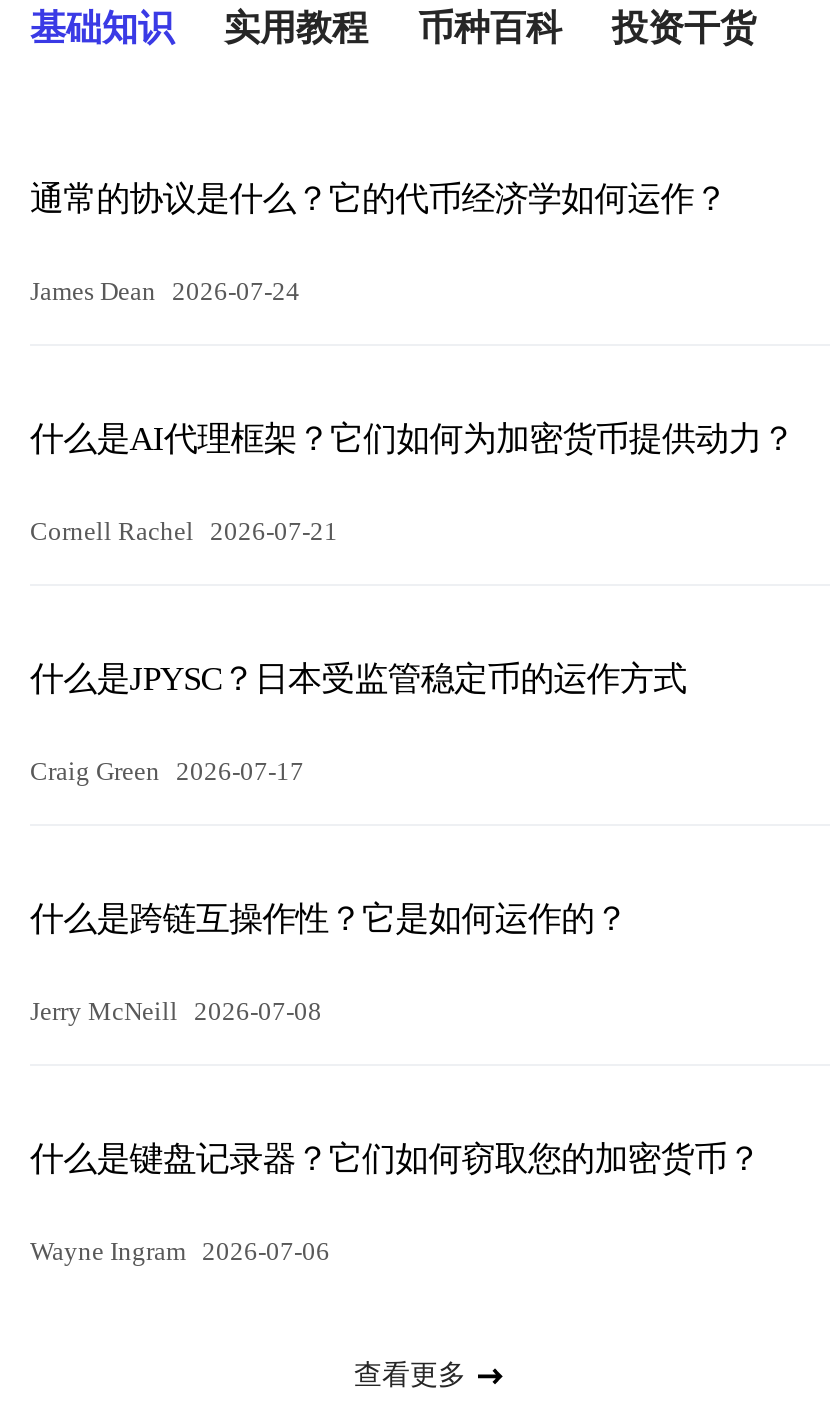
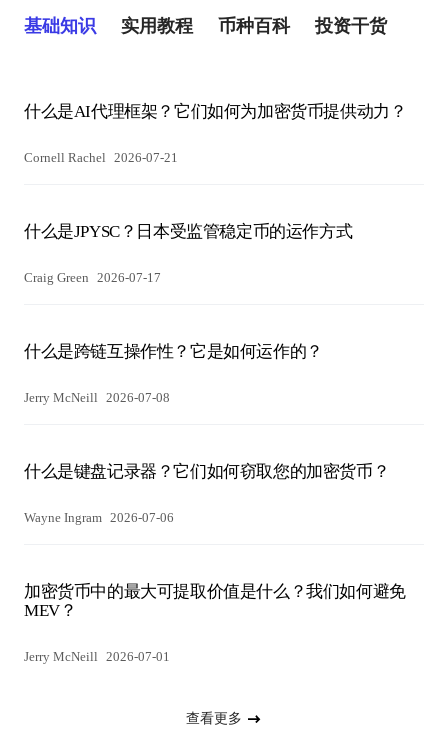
[30,180,727,306] 通常的协议是什么？它的代币经济学如何运作？ | James Dean 2026-07-24 -> none
moved [30,420,795,1266] -> [24,102,406,525]: 什么是AI代理框架？它们如何为加密货币提供动力？ | Cornell Rachel 2026-07-21 | 什么是JPYSC？日本受监管稳定币的运作方式 | Craig Green 2026-07-17 | 什么是跨链互操作性？它是如何运作的？ | Jerry McNeill 2026-07-08 | 什么是键盘记录器？它们如何窃取您的加密货币？ | Wayne Ingram 2026-07-06
none -> [24,582,406,664] 加密货币中的最大可提取价值是什么？我们如何避免 | MEV？ | Jerry McNeill 2026-07-01

